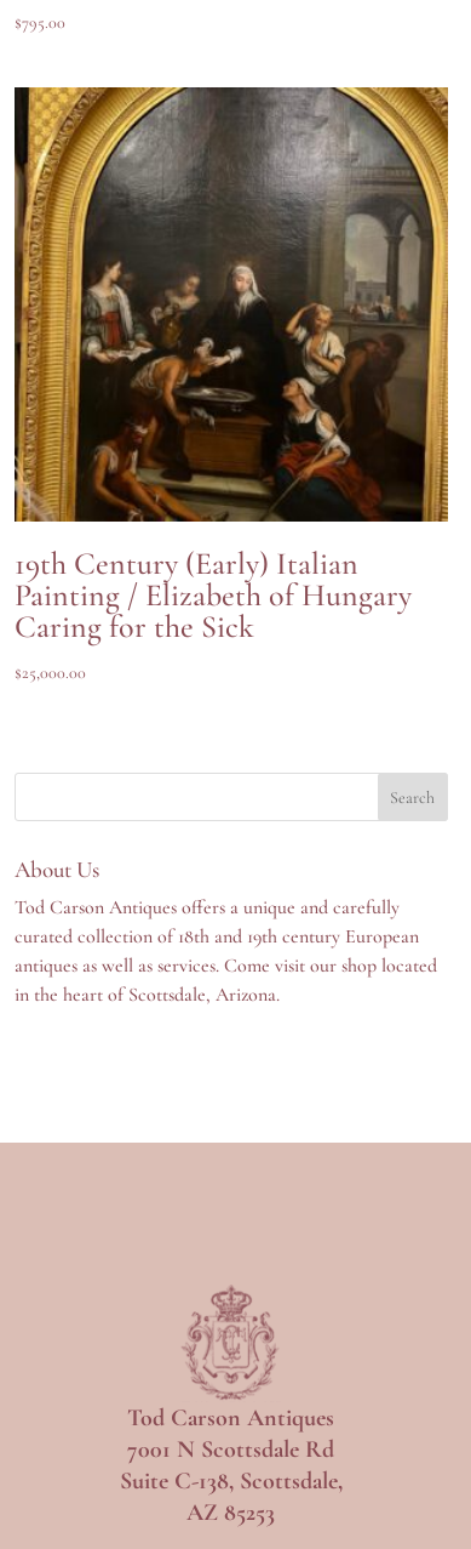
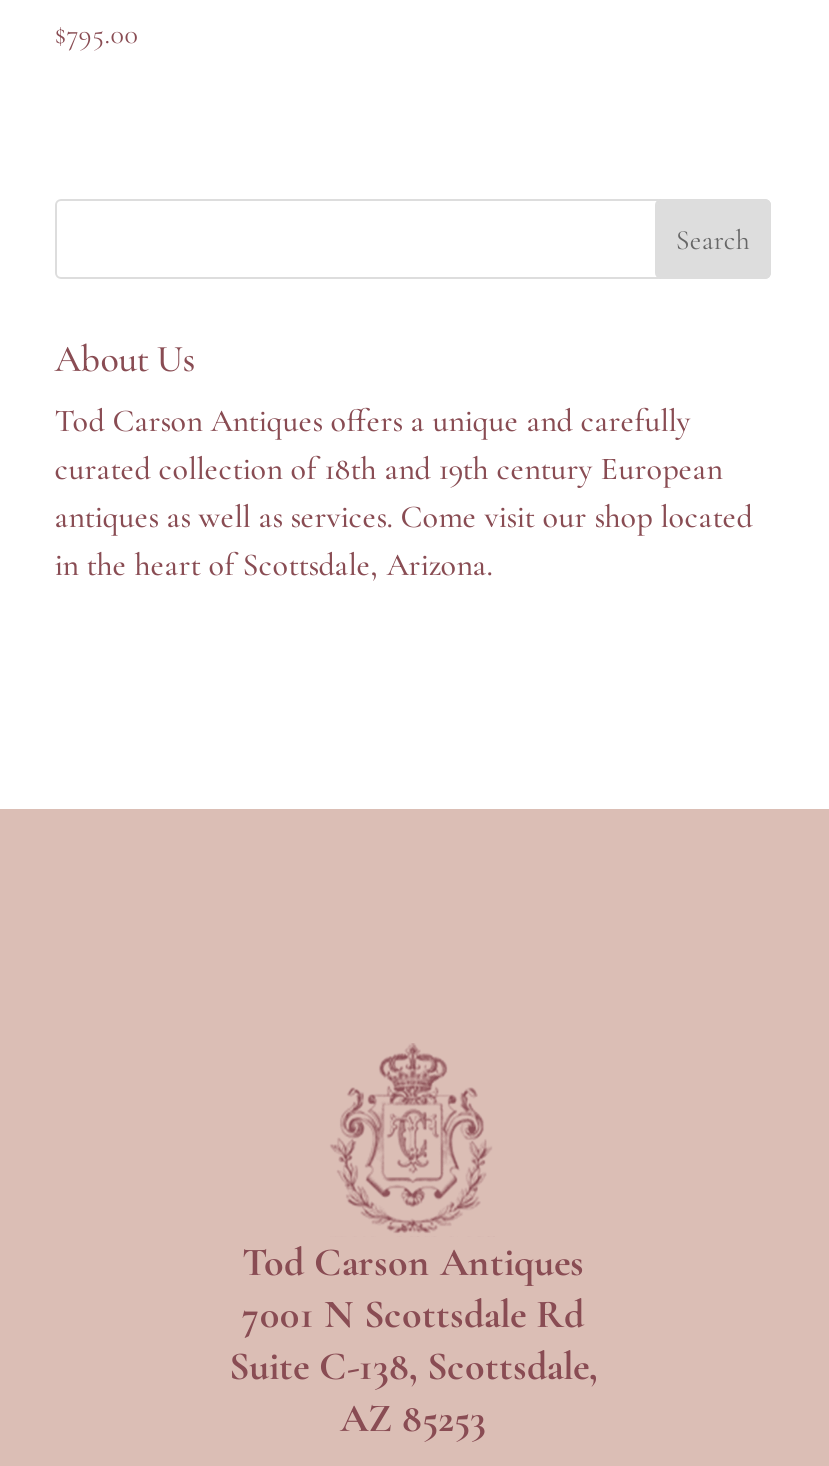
[13,86,449,683] [image] | 19th Century (Early) Italian | Painting / Elizabeth of Hungary | Caring for the Sick | $25,000.00 -> none

